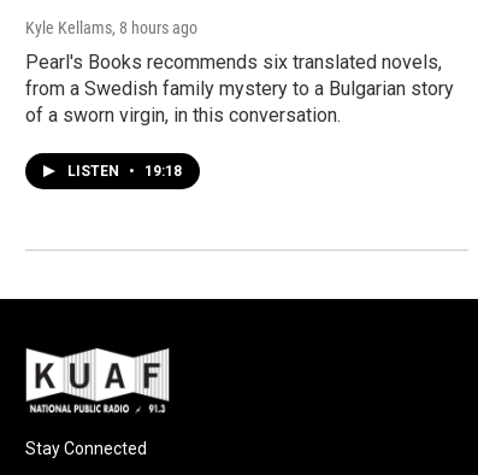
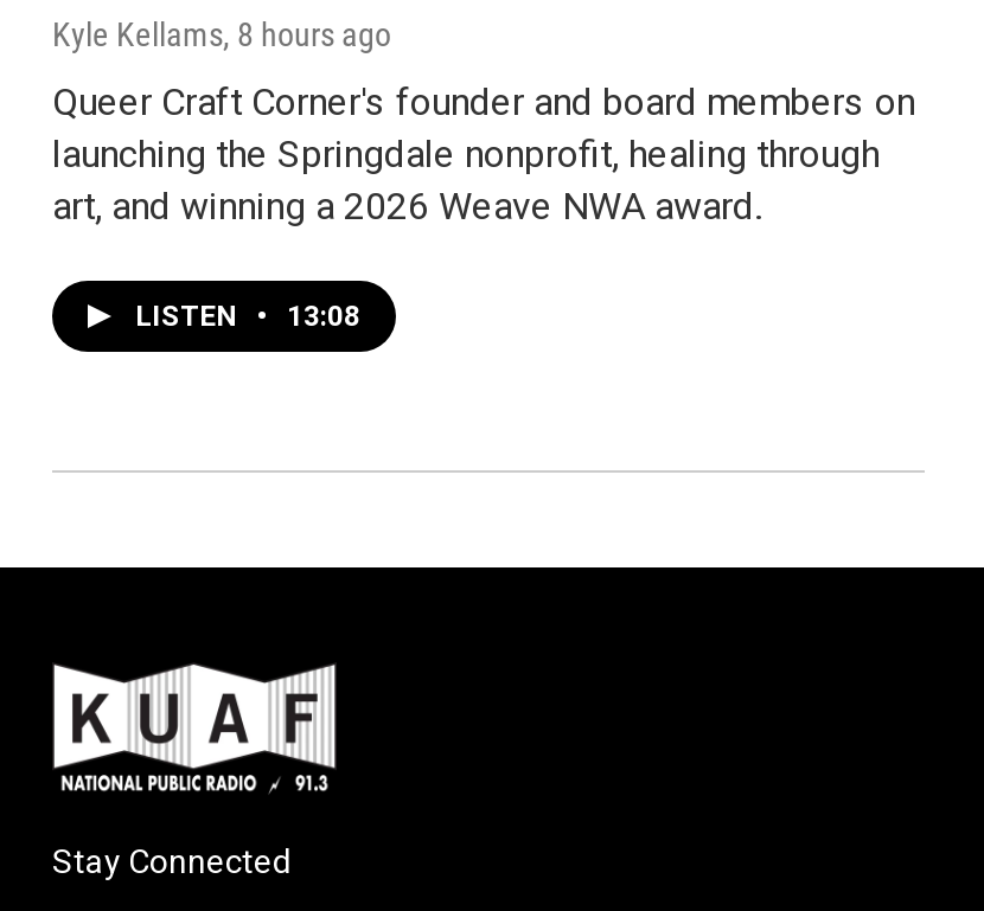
[25,50,454,126] Pearl's Books recommends six translated novels, | from a Swedish family mystery to a Bulgarian story | of a sworn virgin, in this conversation. -> [52,78,915,228] Queer Craft Corner's founder and board members on | launching the Springdale nonprofit, healing through | art, and winning a 2026 Weave NWA award.
[67,162,182,179] LISTEN • 19:18 -> [135,299,360,332] LISTEN • 13:08

